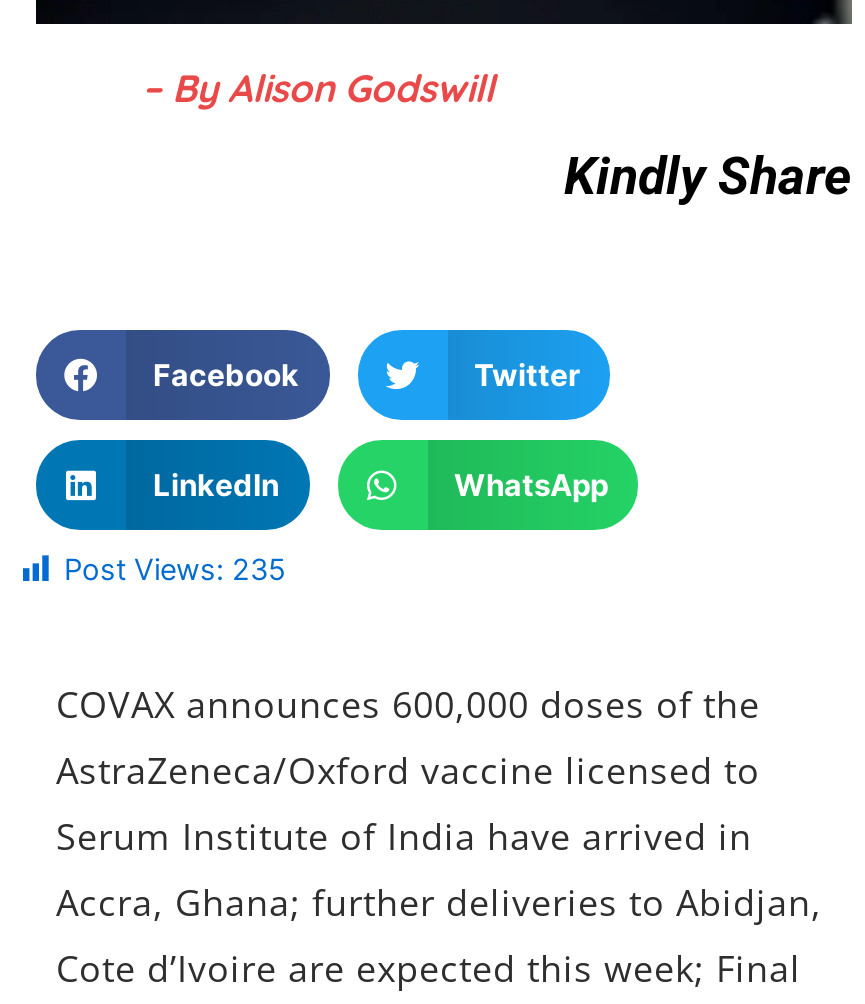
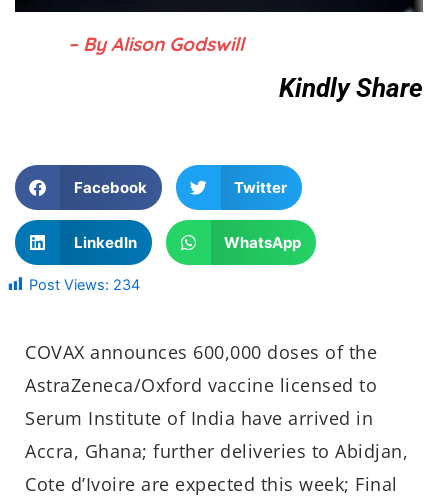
[64,553,286,589] Post Views: 235 -> [29,276,140,294] Post Views: 234

